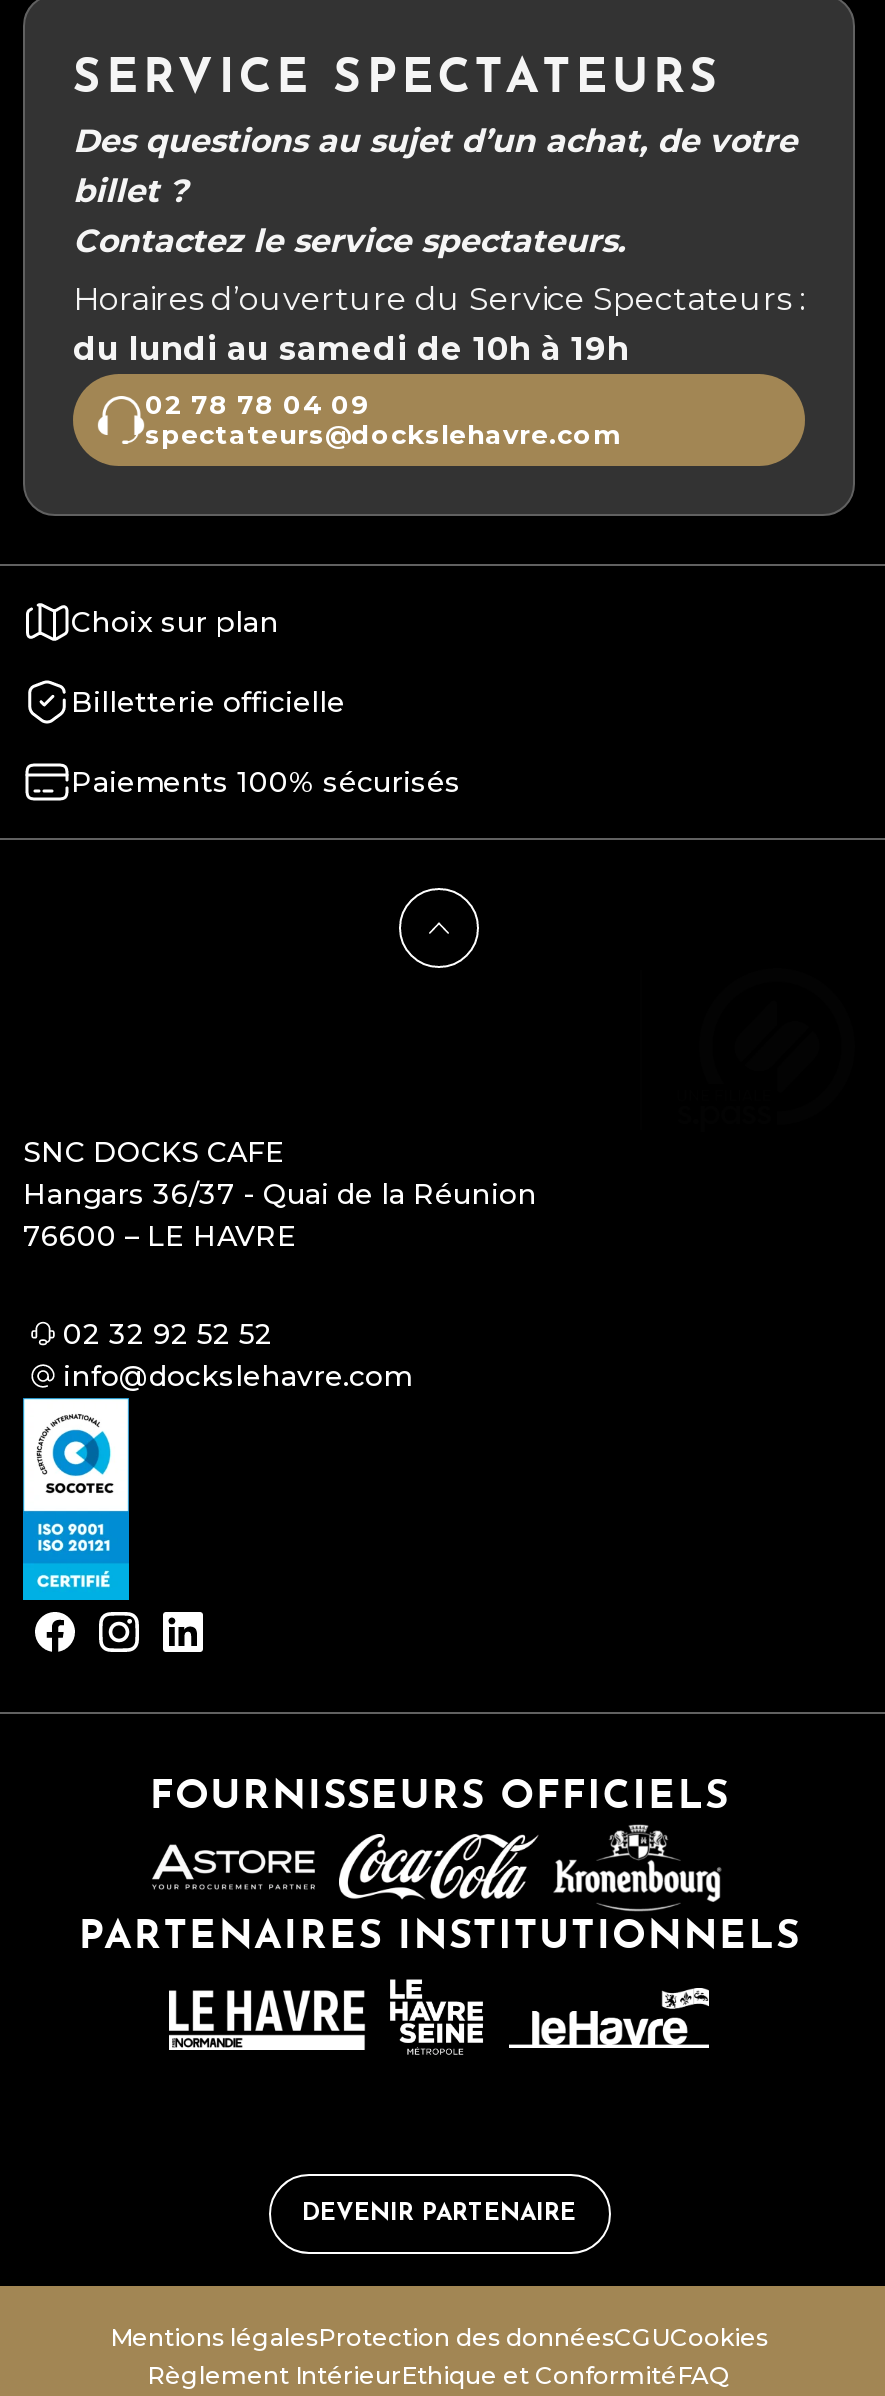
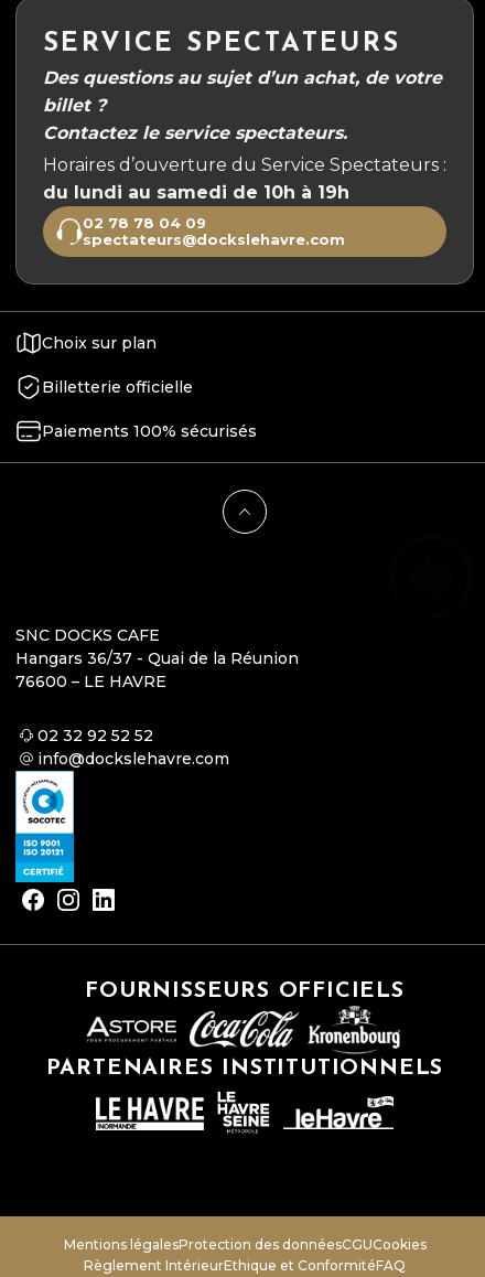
[302,2202,576,2226] DEVENIR PARTENAIRE -> none

